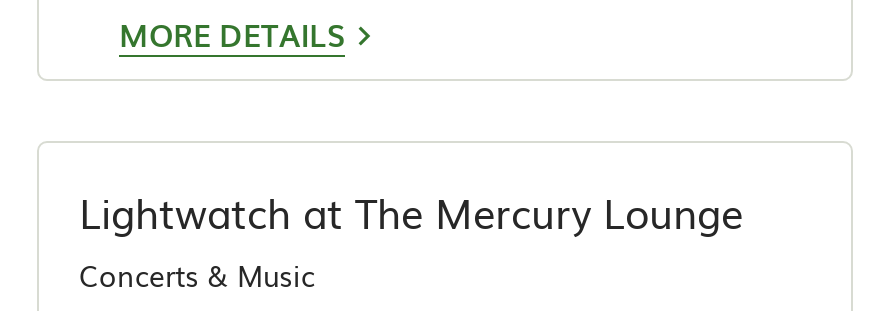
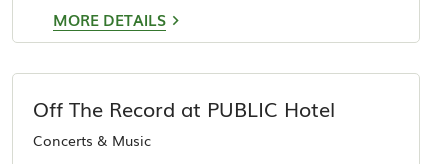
[79,181,743,241] Lightwatch at The Mercury Lounge -> [33,93,335,123] Off The Record at PUBLIC Hotel

